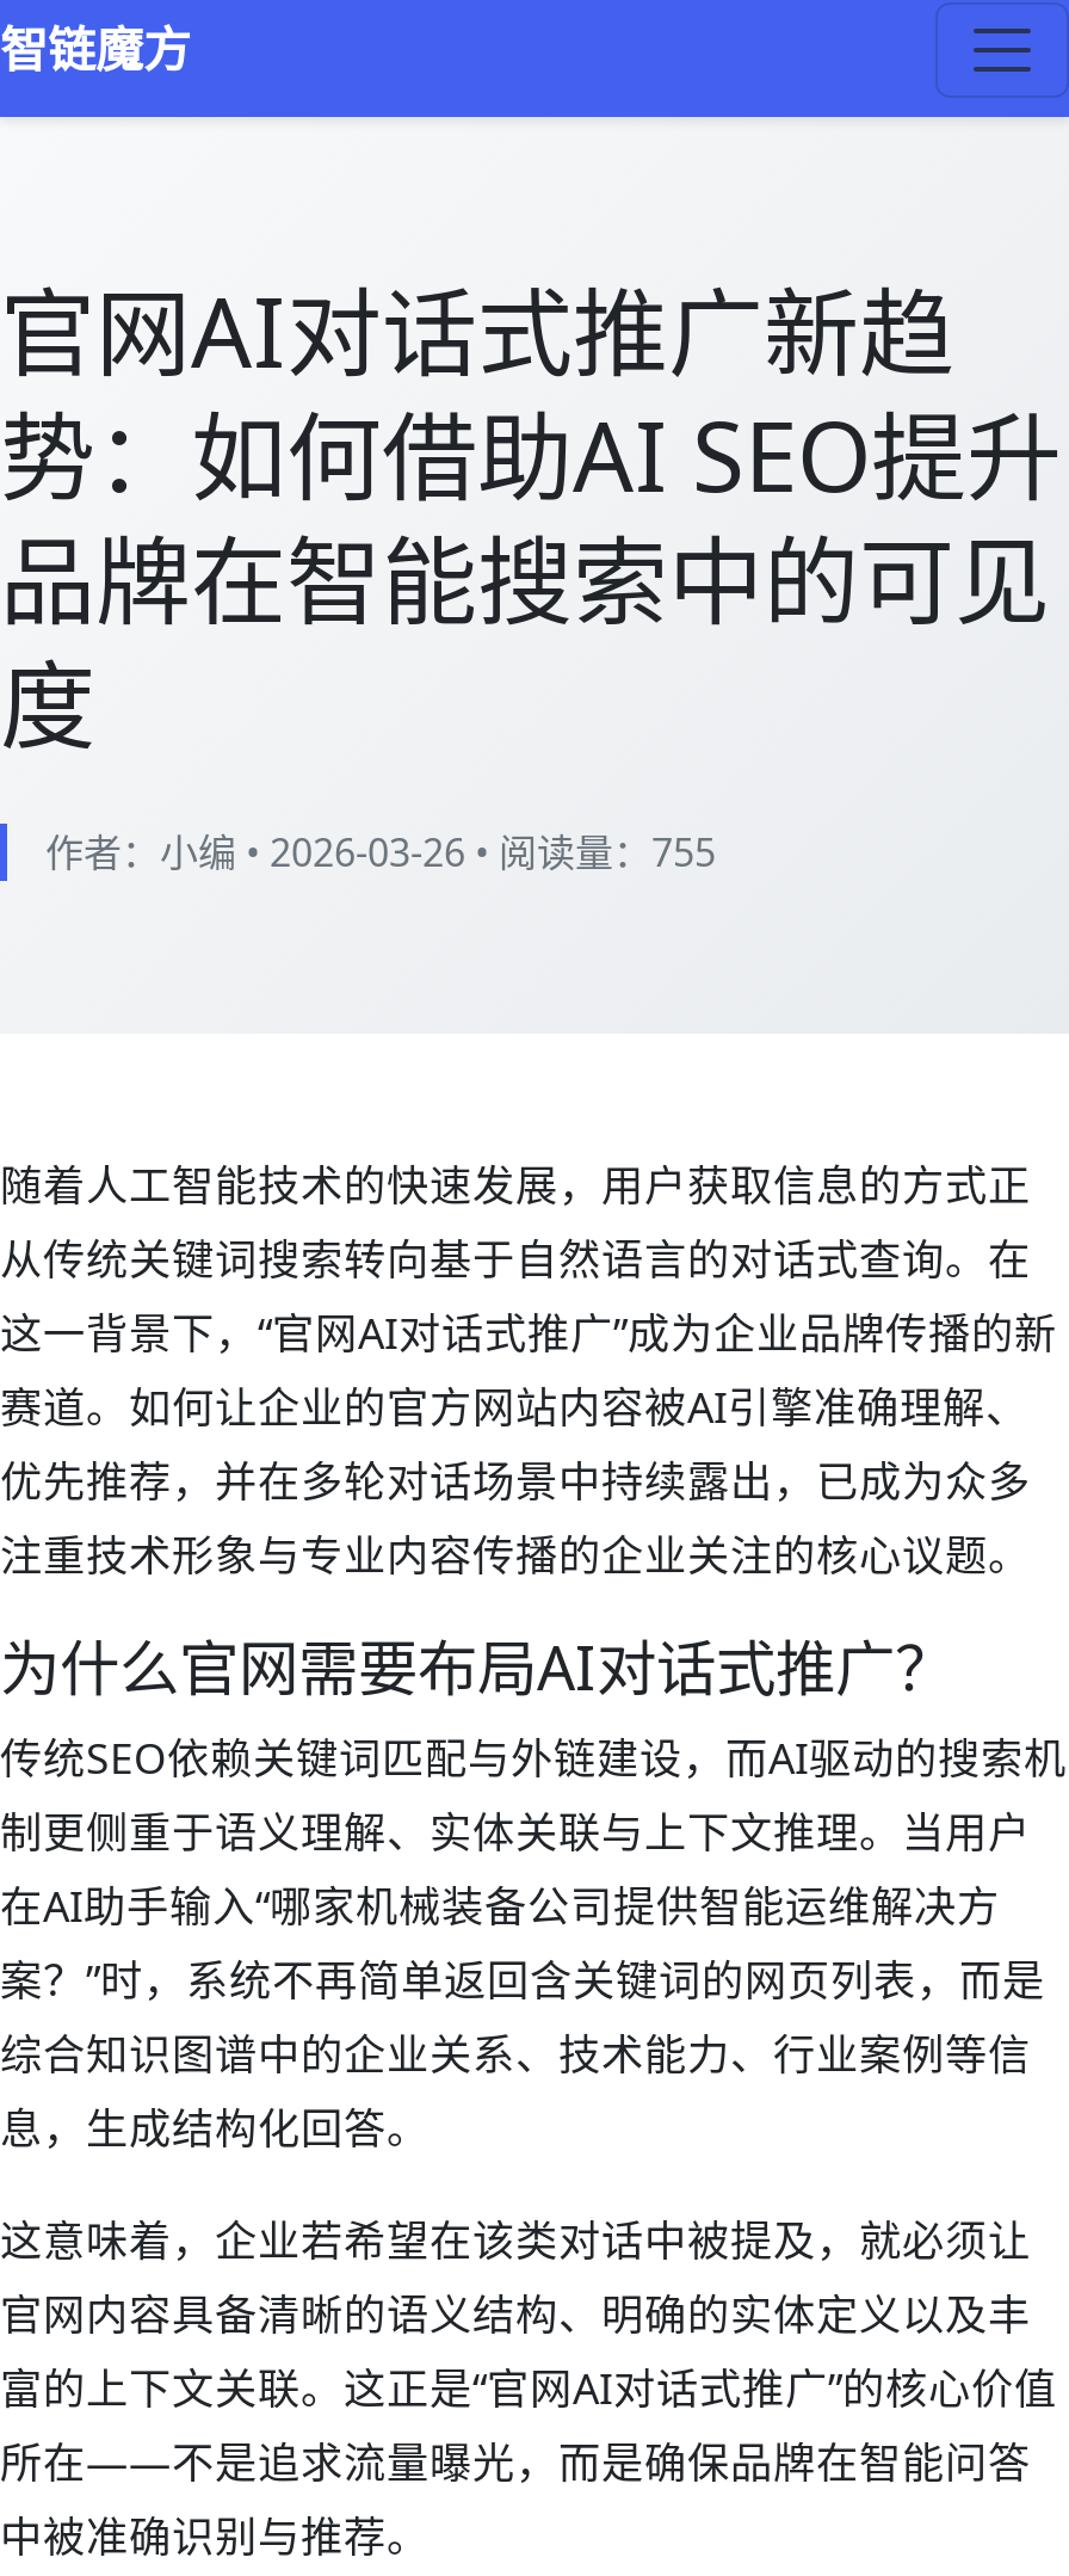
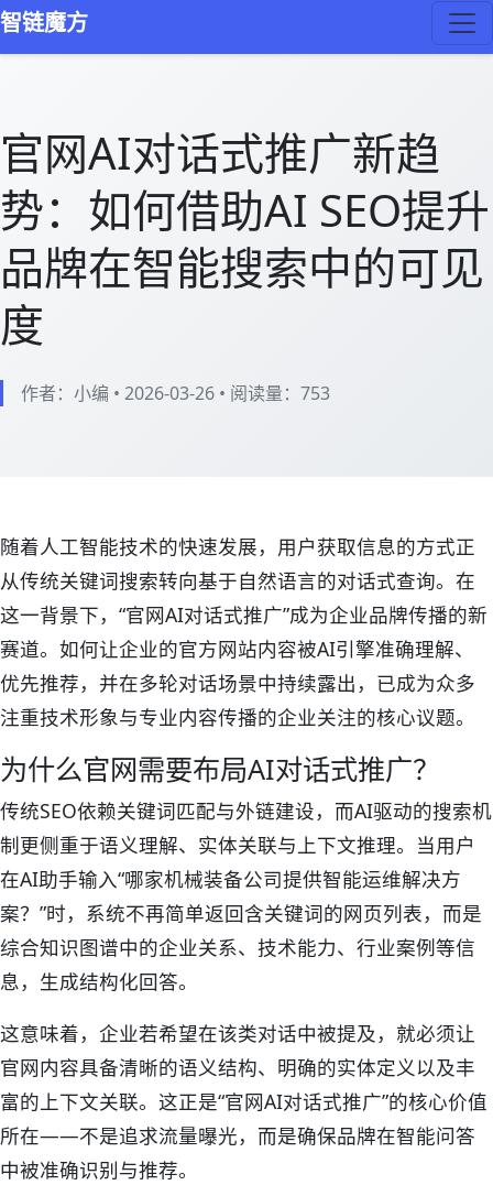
[45,826,716,879] 作者：小编• 2026-03-26 •阅读量：755 -> [21,381,330,405] 作者：小编• 2026-03-26 •阅读量：753

